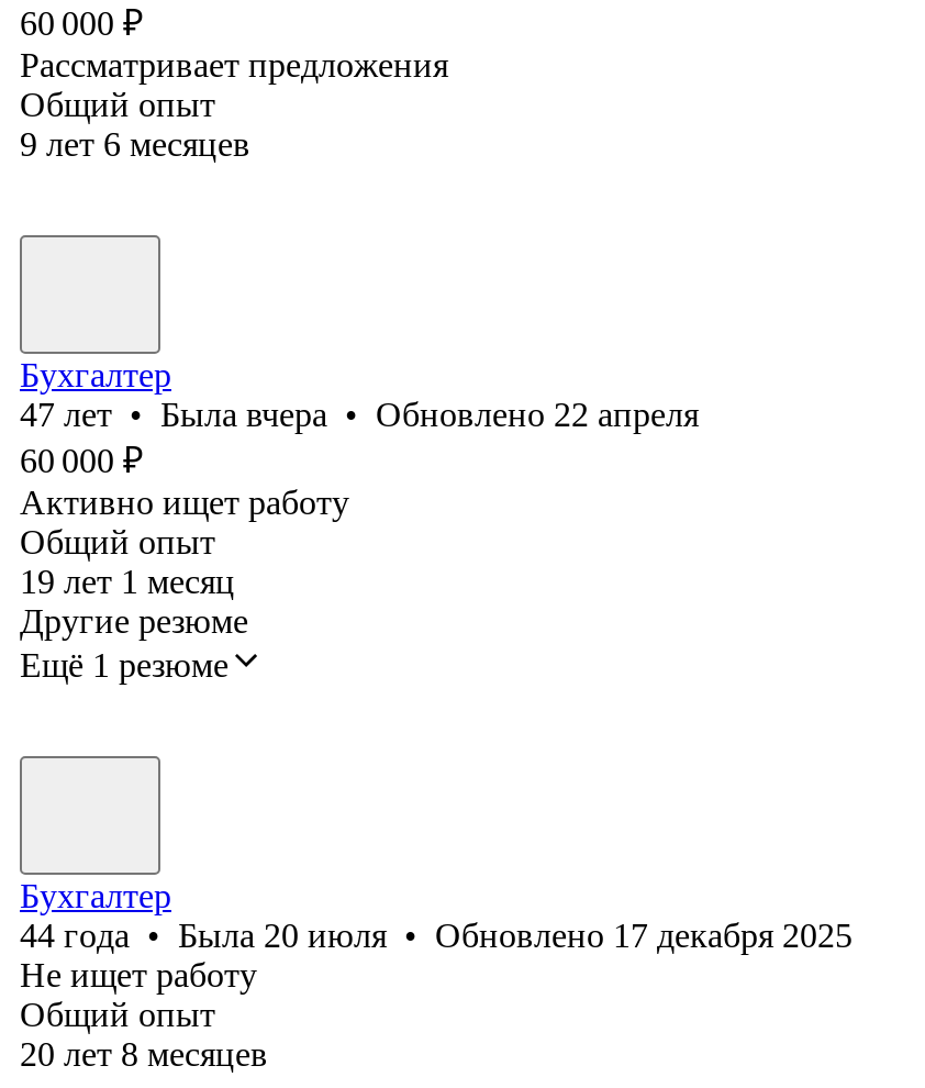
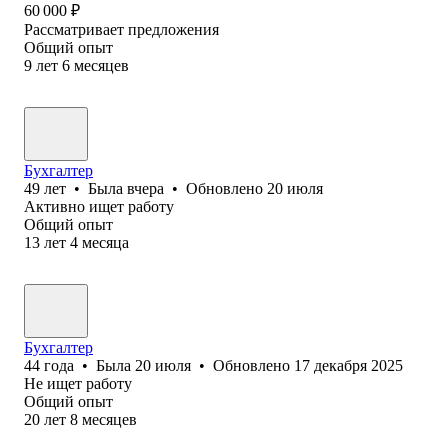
[20,395,699,479] 47 лет • Была вчера • Обновлено 22 апреля | 60 000 ₽ -> [24,180,323,197] 49 лет • Была вчера • Обновлено 20 июля
[20,562,248,683] 19 лет 1 месяц | Другие резюме | Ещё 1 резюме -> [24,234,129,251] 13 лет 4 месяца

